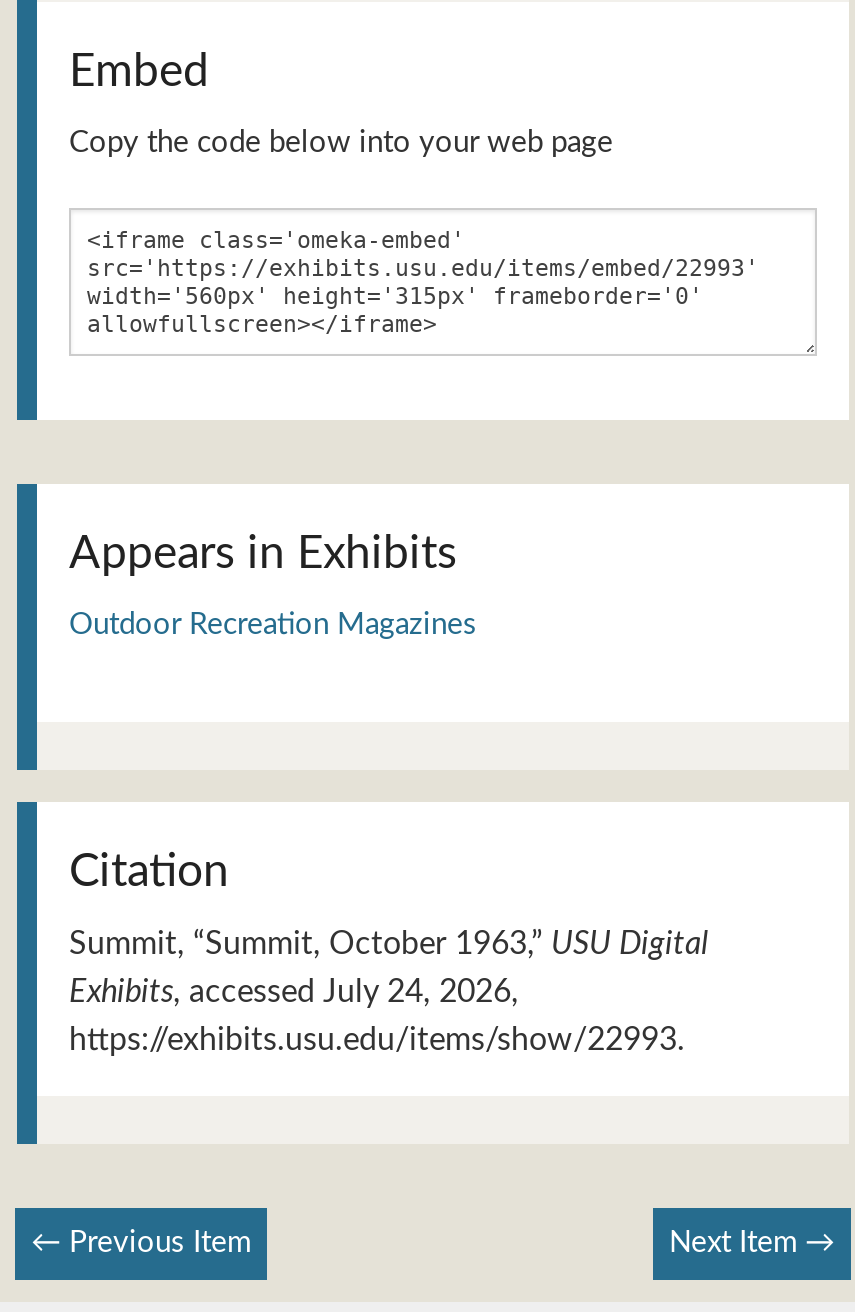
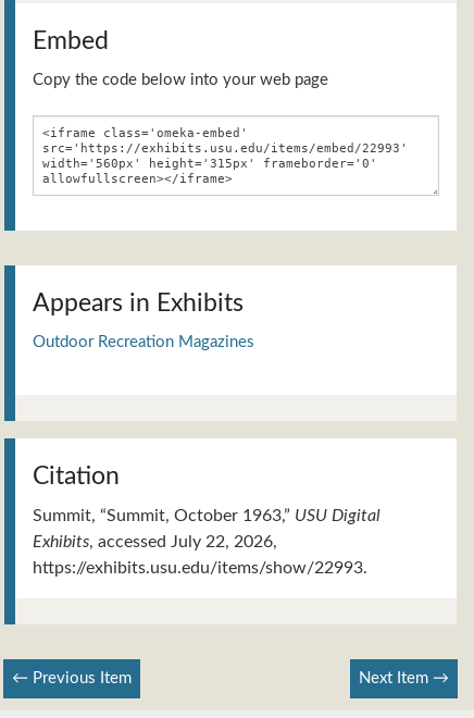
[69,977,519,1009] Exhibits, accessed July 24, 2026, -> [33,533,277,551] Exhibits, accessed July 22, 2026,

